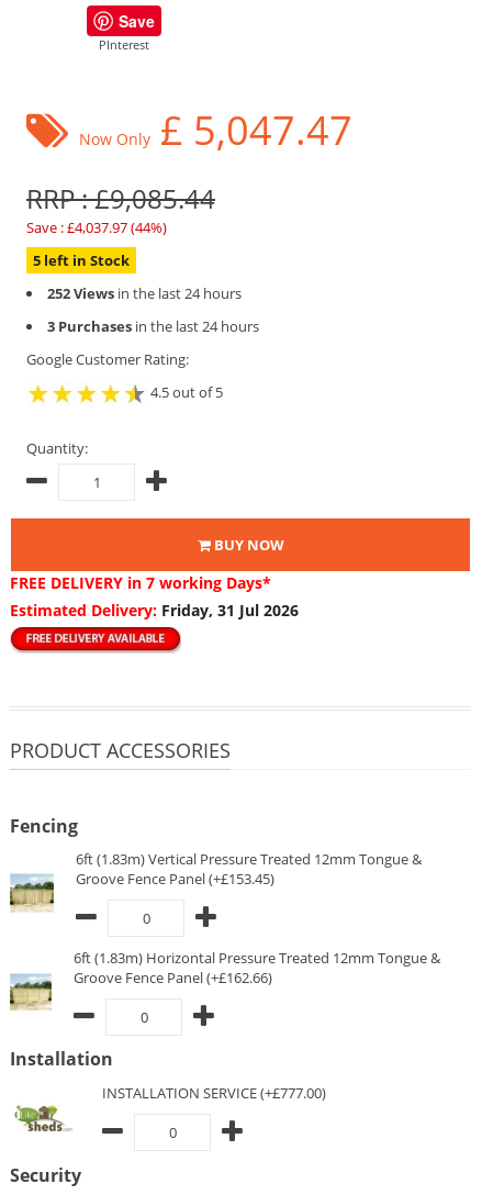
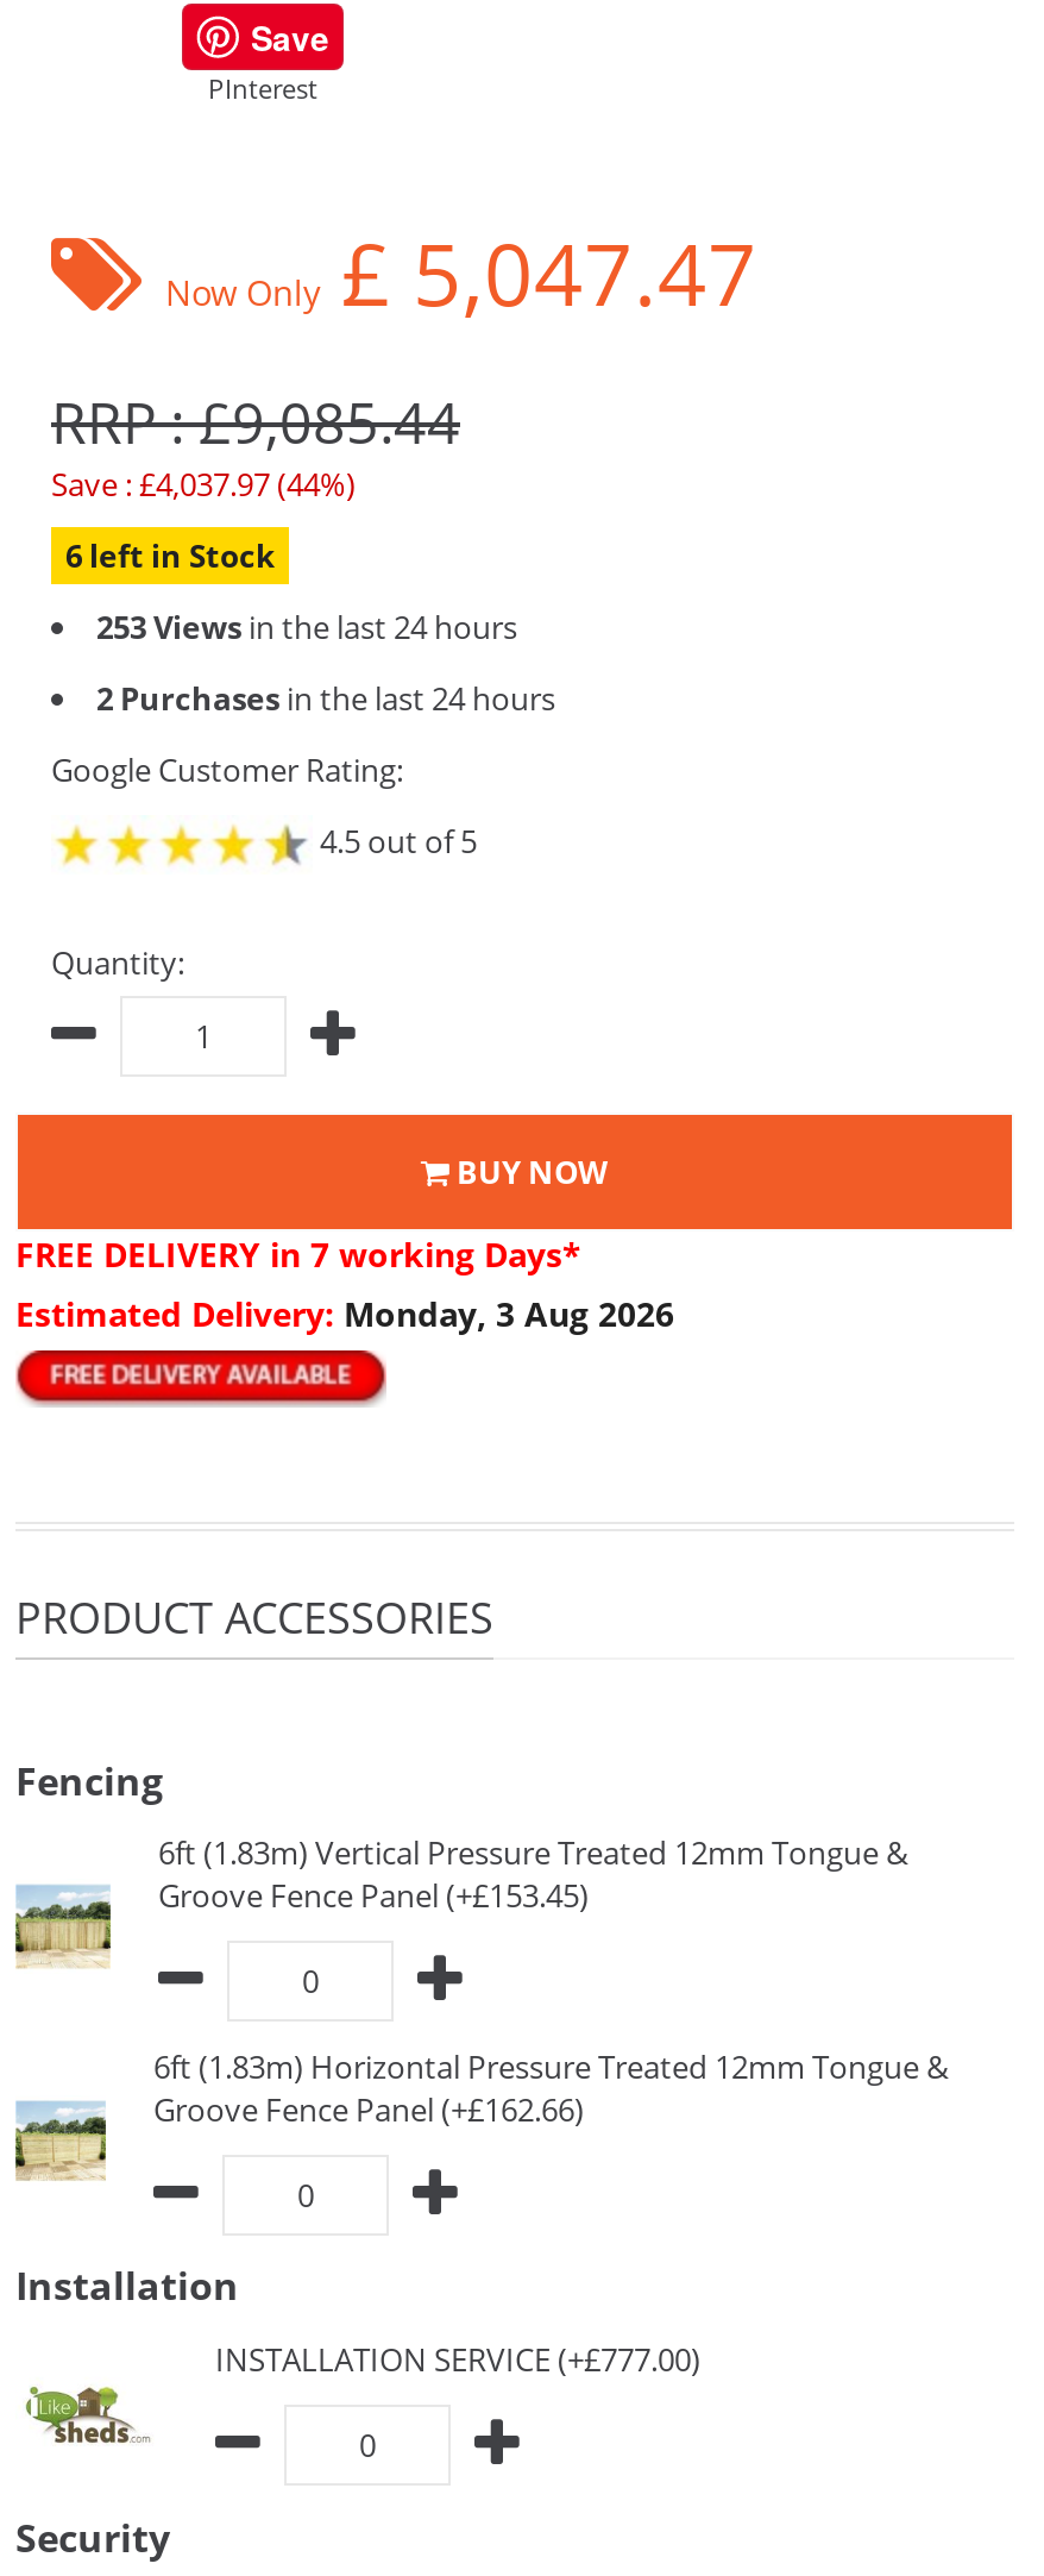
[33,250,130,270] 5 left in Stock -> [65,534,275,577] 6 left in Stock
[47,283,242,303] 252 Views in the last 24 hours -> [96,606,517,648] 253 Views in the last 24 hours
[47,316,259,336] 3 Purchases in the last 24 hours -> [96,677,555,720] 2 Purchases in the last 24 hours
[10,600,299,621] Estimated Delivery: Friday, 31 Jul 2026 -> [15,1291,674,1336] Estimated Delivery: Monday, 3 Aug 2026

